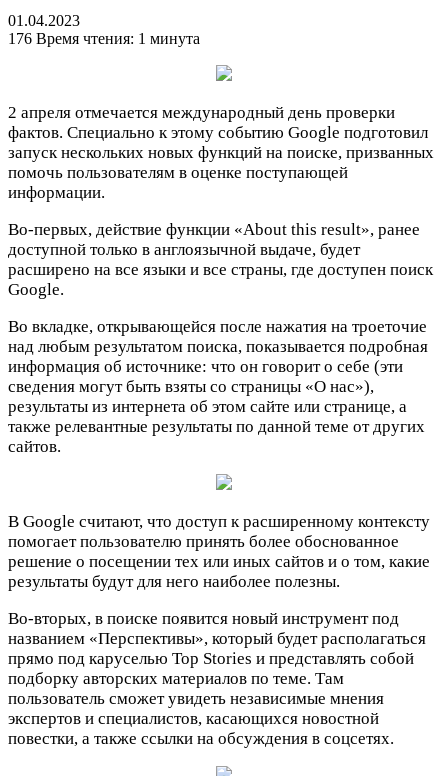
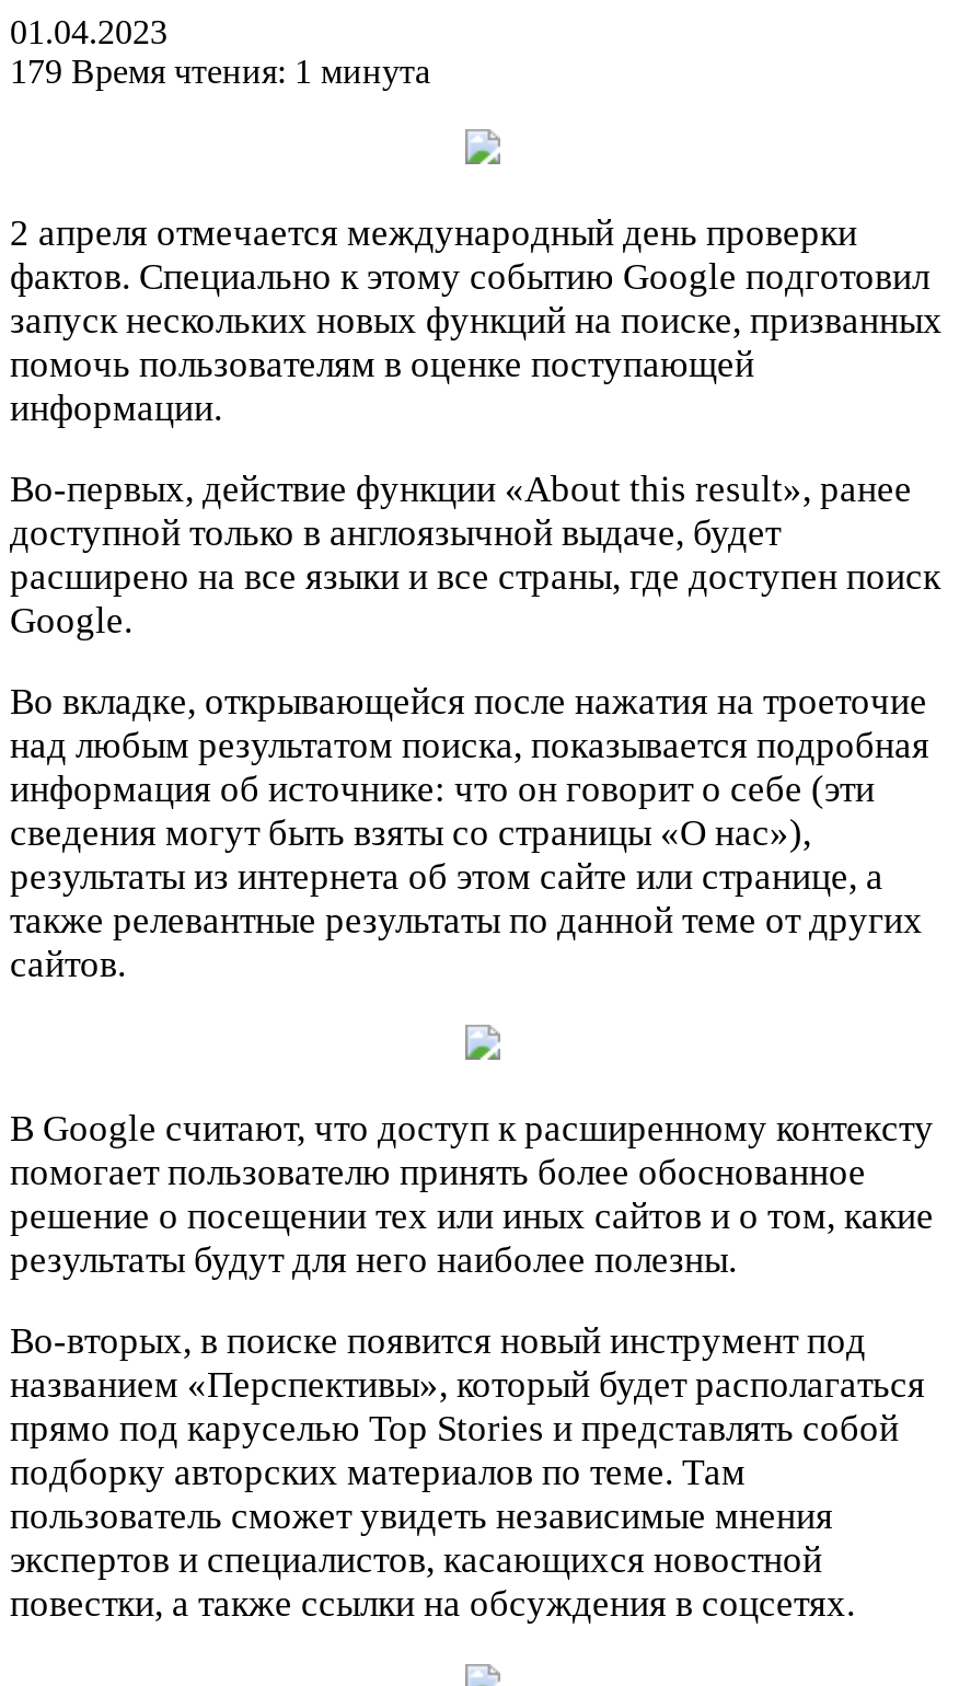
[8,30,200,47] 176 Время чтения: 1 минута -> [10,52,430,89] 179 Время чтения: 1 минута

